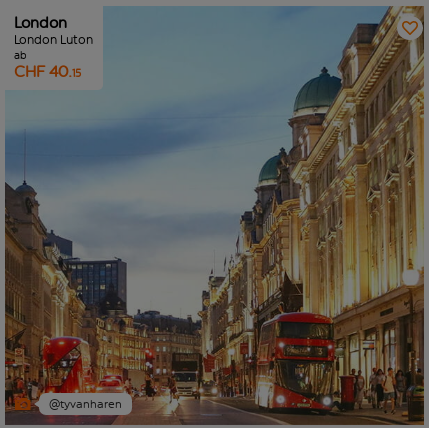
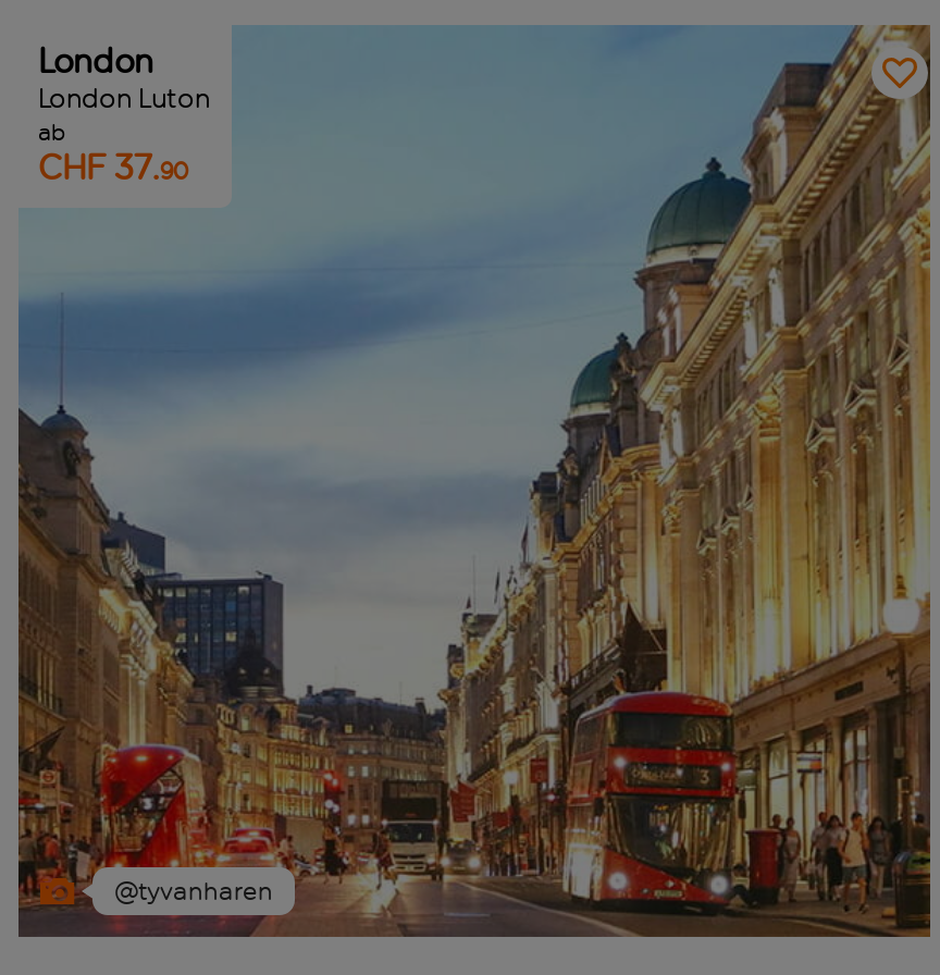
[14,62,81,81] CHF 40.15 -> [38,147,188,188] CHF 37.90

